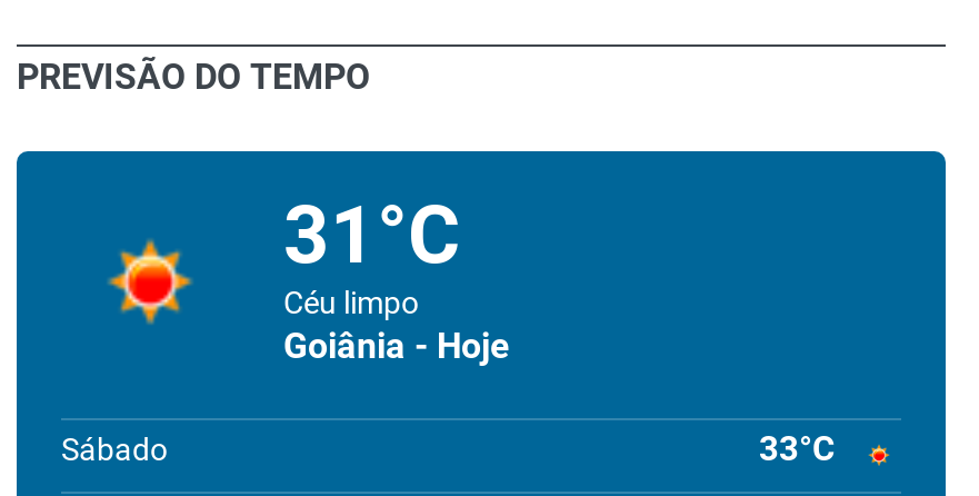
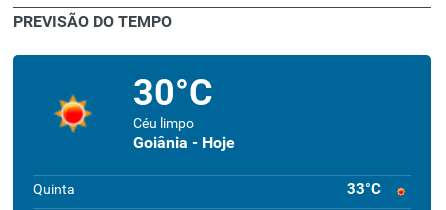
[283,190,461,283] 31°C -> [133,72,213,114] 30°C
[61,432,168,468] Sábado -> [33,181,75,197] Quinta

